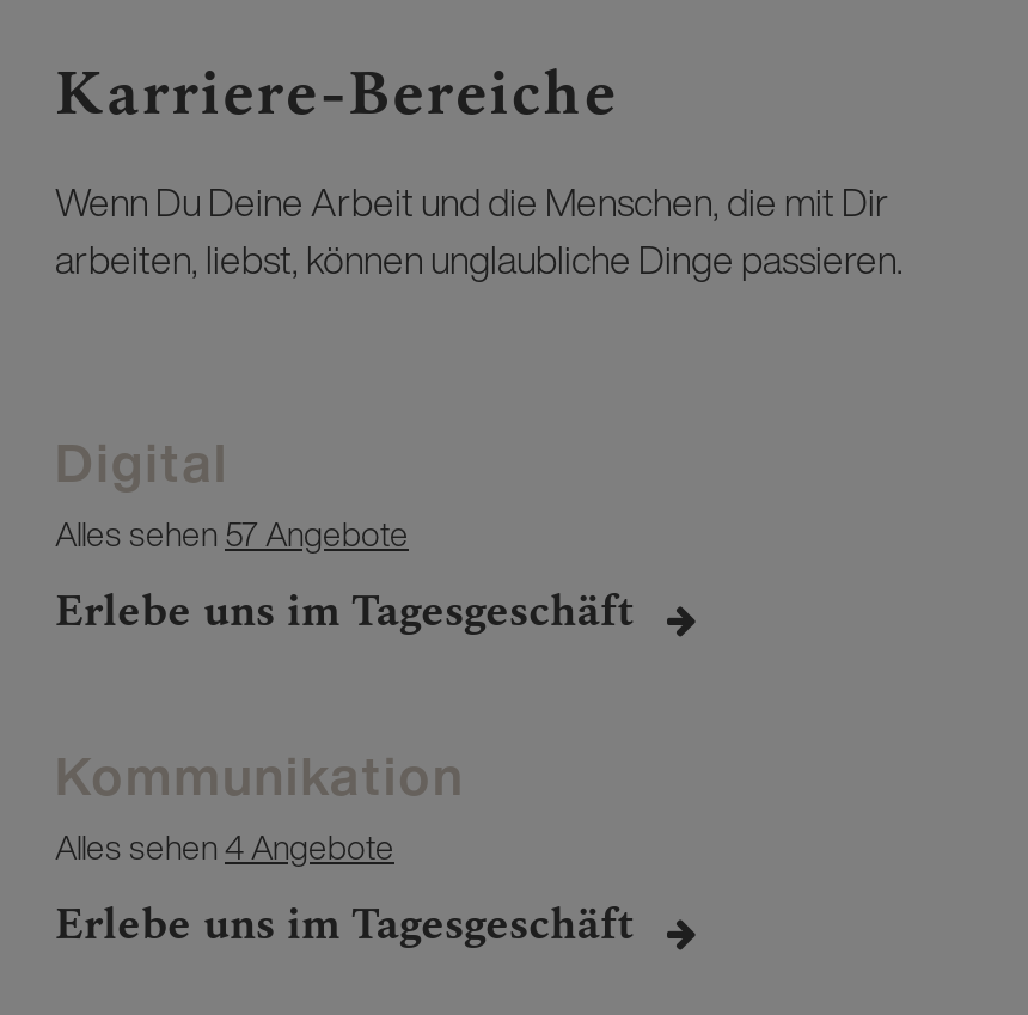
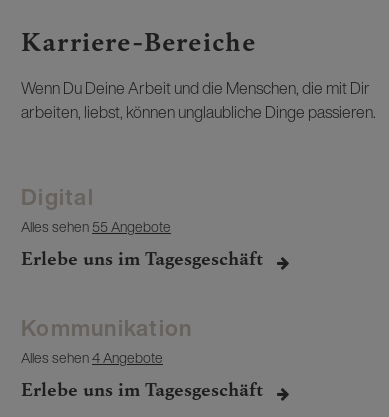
[55,508,409,558] Alles sehen 57 Angebote -> [21,216,171,237] Alles sehen 55 Angebote

